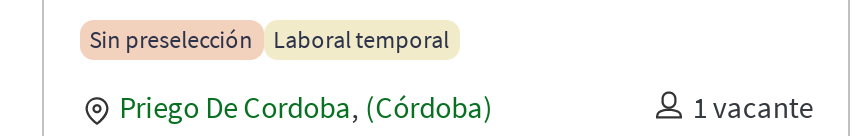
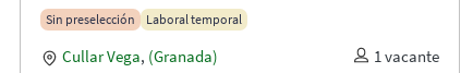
[119,88,493,126] Priego De Cordoba, (Córdoba) -> [62,46,218,67] Cullar Vega, (Granada)

